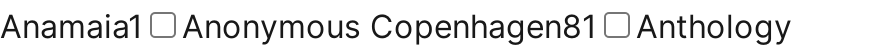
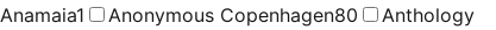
[182,6,596,46] Anonymous Copenhagen81 -> [108,3,358,26] Anonymous Copenhagen80

